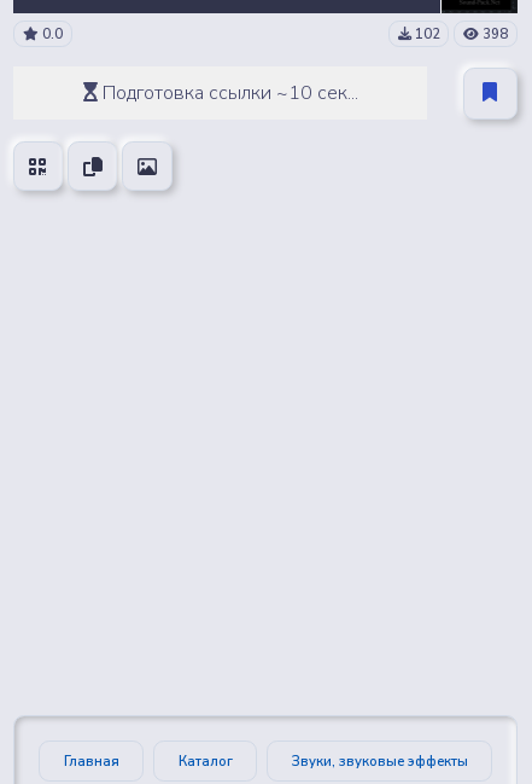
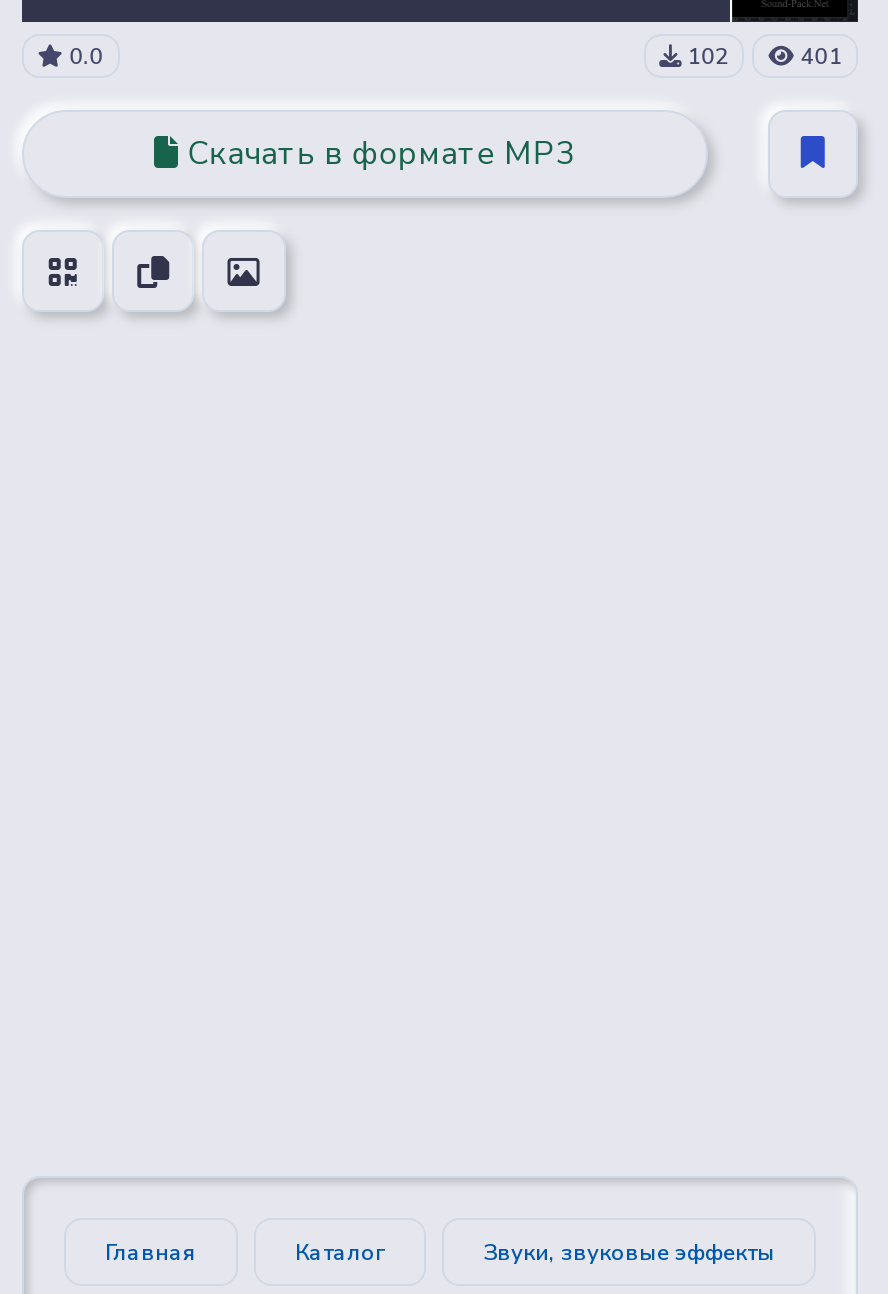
[479,25,508,43] 398 -> [794,42,842,72] 401
[97,80,358,107] Подготовка ссылки ~10 сек... -> [179,132,576,176] Скачать в формате MP3

